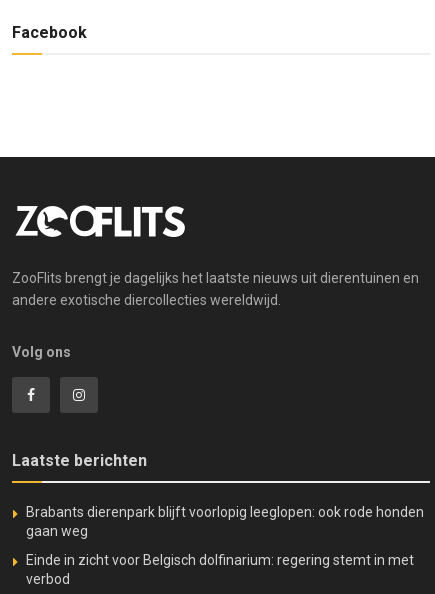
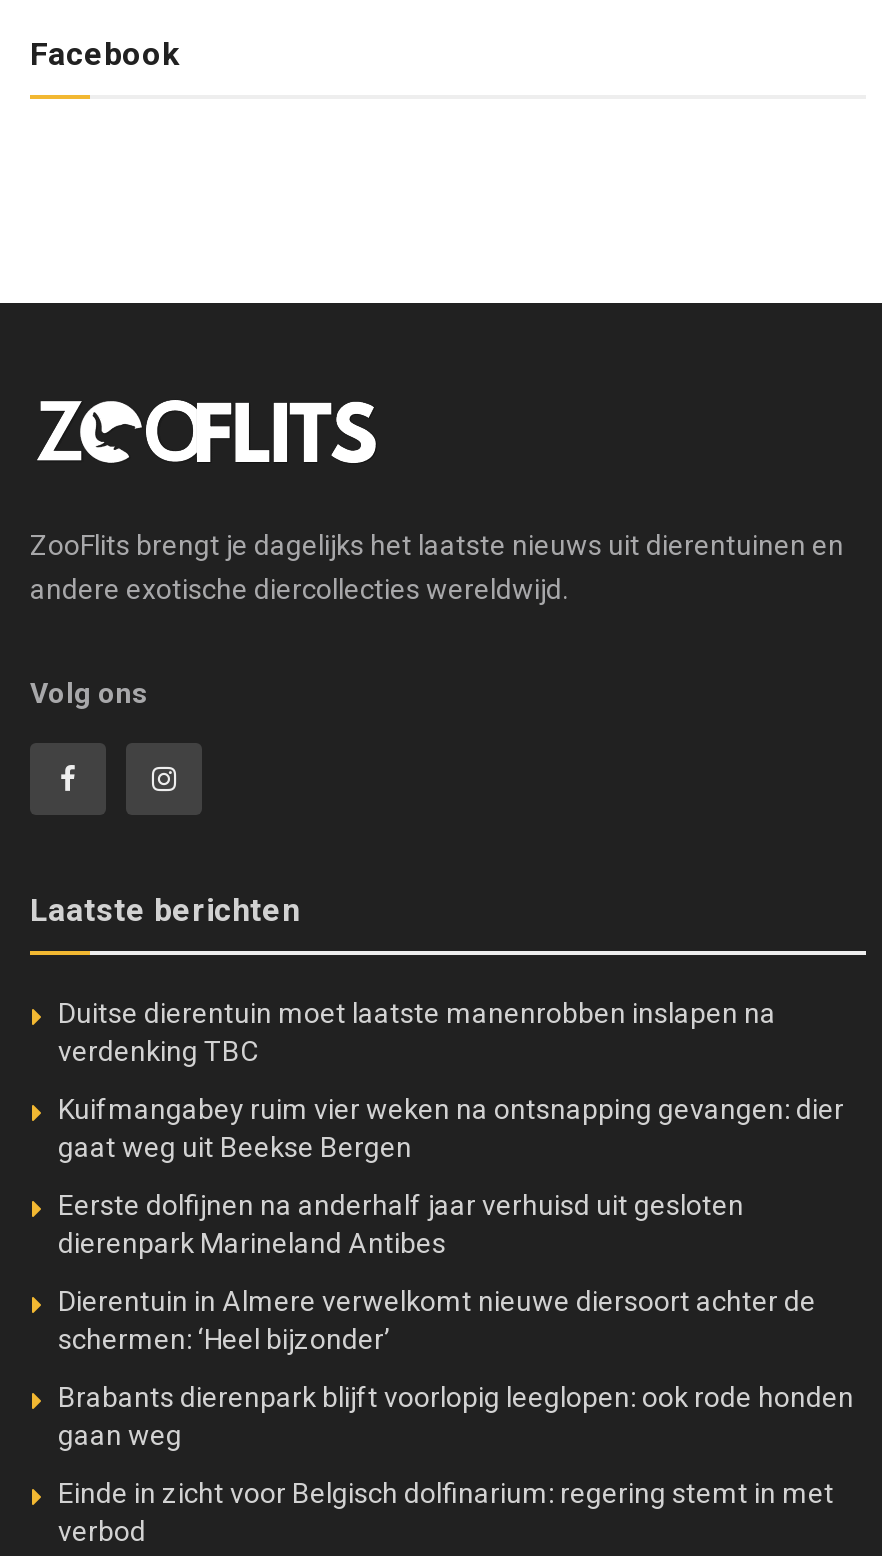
none -> [58,997,844,1355] Duitse dierentuin moet laatste manenrobben inslapen na | verdenking TBC | Kuifmangabey ruim vier weken na ontsnapping gevangen: dier | gaat weg uit Beekse Bergen | Eerste dolfijnen na anderhalf jaar verhuisd uit gesloten | dierenpark Marineland Antibes | Dierentuin in Almere verwelkomt nieuwe diersoort achter de | schermen: ‘Heel bijzonder’

